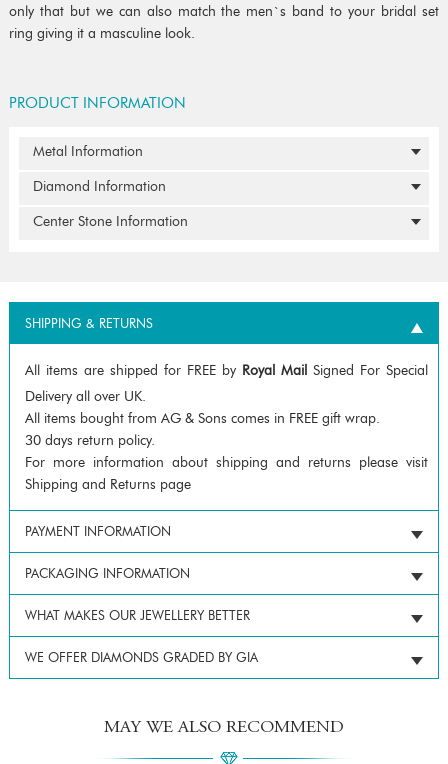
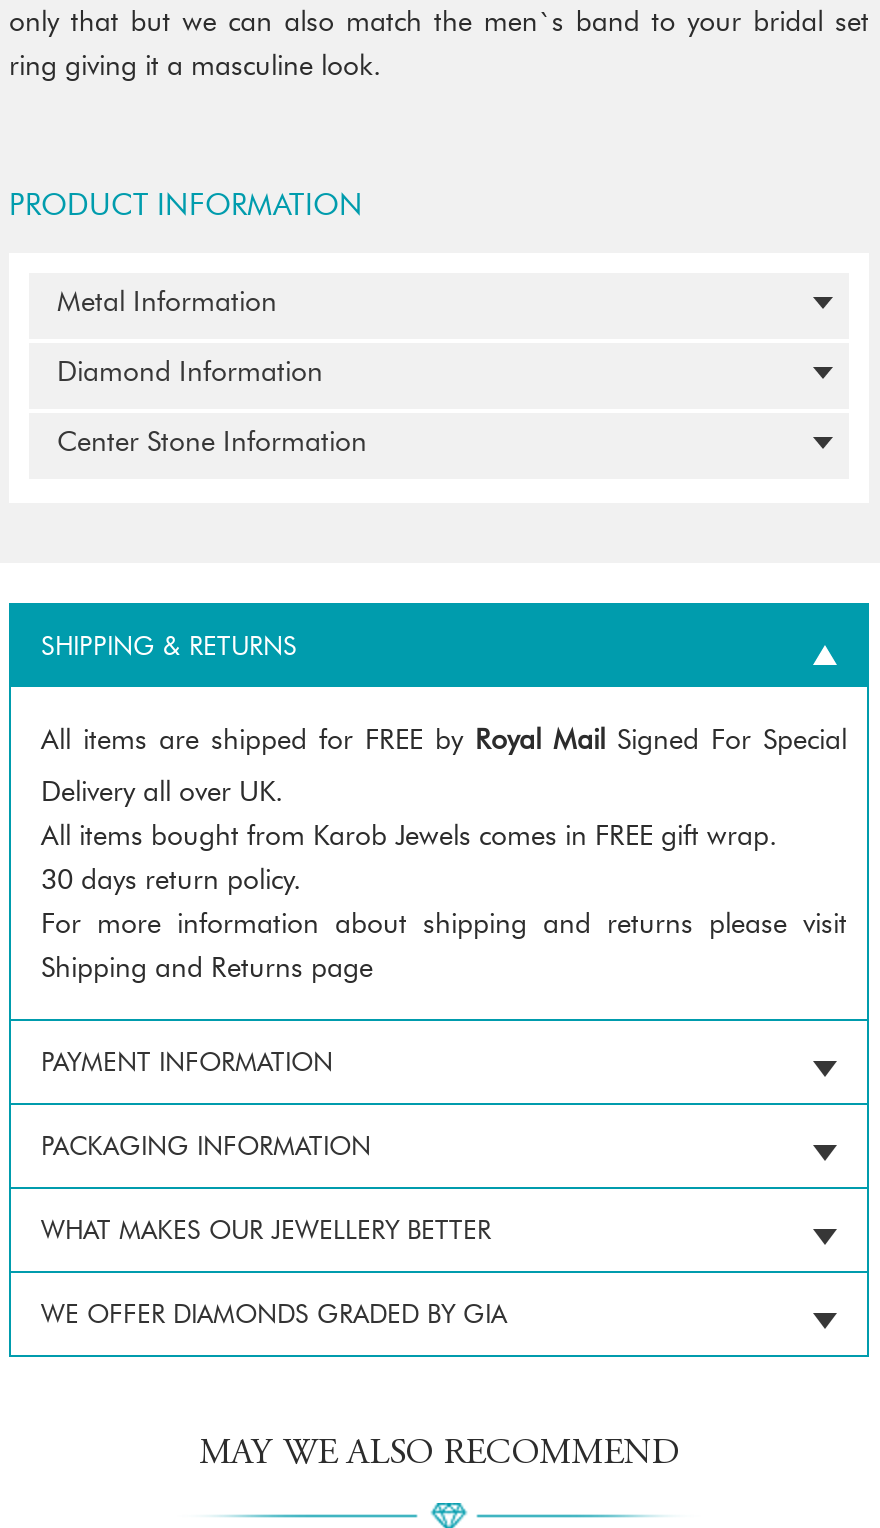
[25,411,380,425] All items bought from AG & Sons comes in FREE gift wrap. -> [41,823,777,851] All items bought from Karob Jewels comes in FREE gift wrap.

